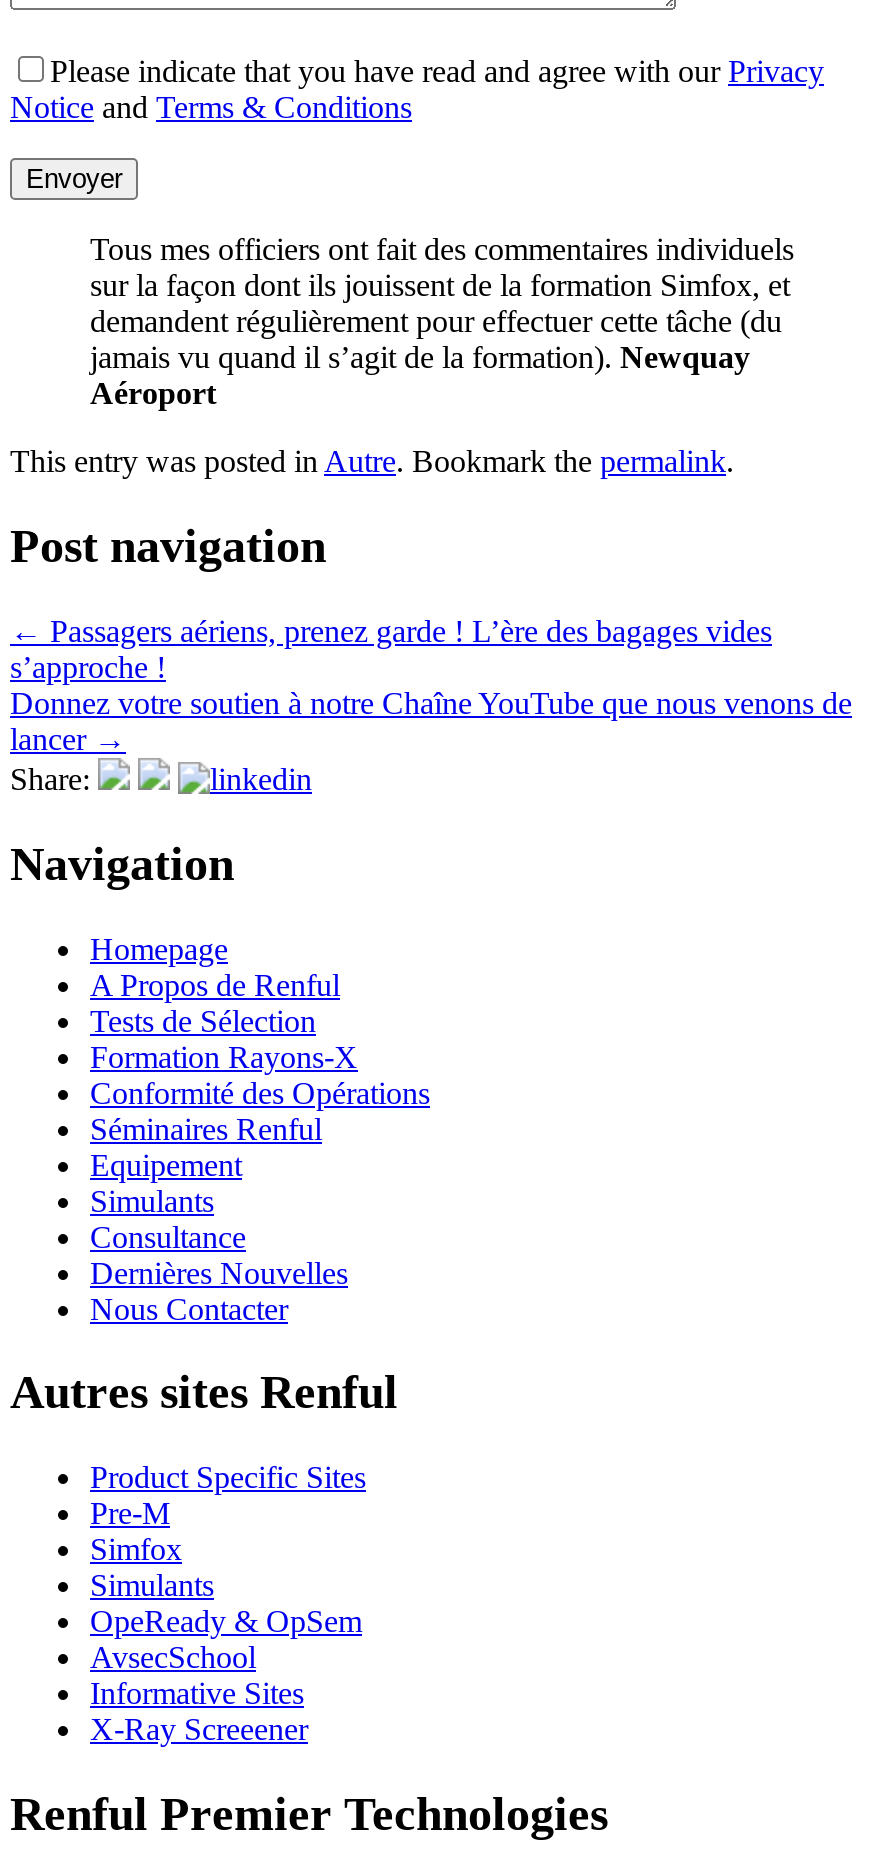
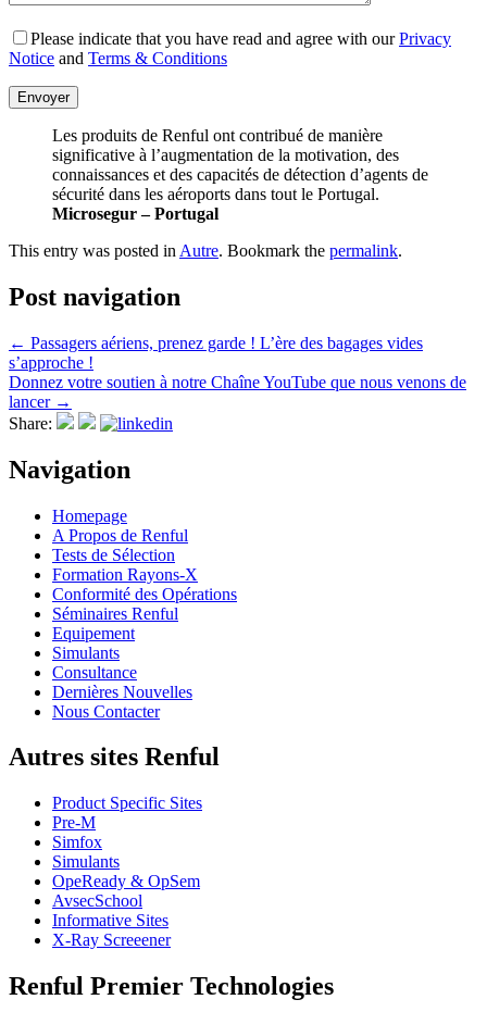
[90,232,794,410] Tous mes officiers ont fait des commentaires individuels | sur la façon dont ils jouissent de la formation Simfox, et | demandent régulièrement pour effectuer cette tâche (du | jamais vu quand il s’agit de la formation). Newquay | Aéroport -> [52,126,428,223] Les produits de Renful ont contribué de manière | significative à l’augmentation de la motivation, des | connaissances et des capacités de détection d’agents de | sécurité dans les aéroports dans tout le Portugal. | Microsegur – Portugal

